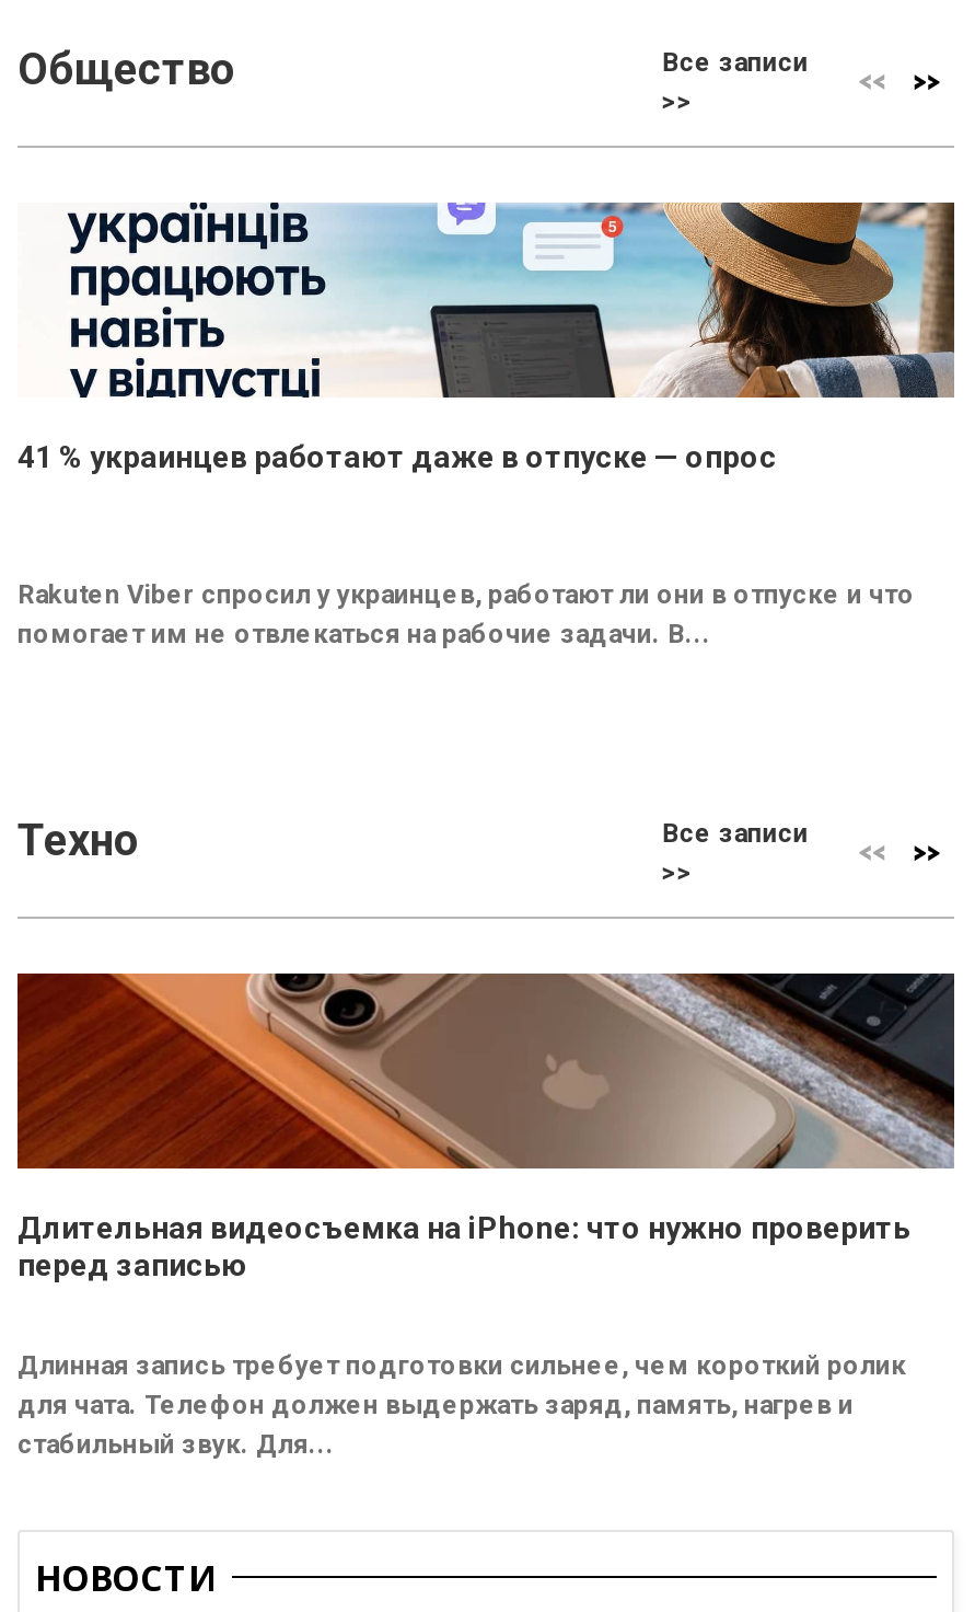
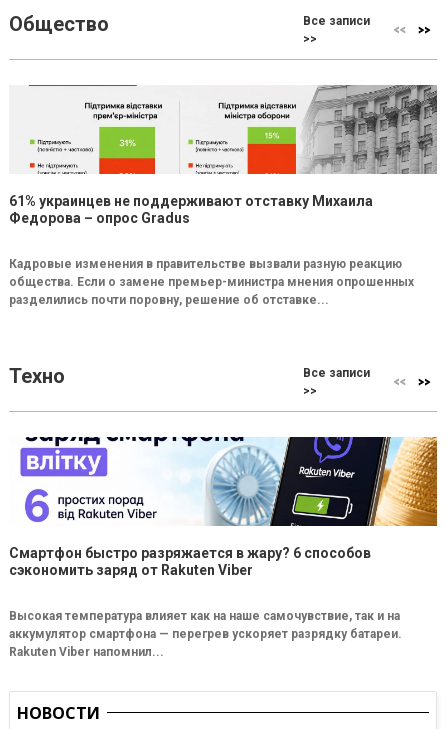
[18,200,954,474] [image] | 41 % украинцев работают даже в отпуске — опрос -> [9,84,437,226] [image] | 61% украинцев не поддерживают отставку Михаила | Федорова – опрос Gradus
[18,579,915,649] Rakuten Viber спросил у украинцев, работают ли они в отпуске и что | помогает им не отвлекаться на рабочие задачи. В... -> [9,257,414,307] Кадровые изменения в правительстве вызвали разную реакцию | общества. Если о замене премьер-министра мнения опрошенных | разделились почти поровну, решение об отставке...
[15,971,956,1282] [image] | Длительная видеосъемка на iPhone: что нужно проверить | перед записью -> [9,436,438,578] [image] | Смартфон быстро разряжается в жару? 6 способов | сэкономить заряд от Rakuten Viber
[18,1350,906,1460] Длинная запись требует подготовки сильнее, чем короткий ролик | для чата. Телефон должен выдержать заряд, память, нагрев и | стабильный звук. Для... -> [9,609,402,659] Высокая температура влияет как на наше самочувствие, так и на | аккумулятор смартфона — перегрев ускоряет разрядку батареи. | Rakuten Viber напомнил...

